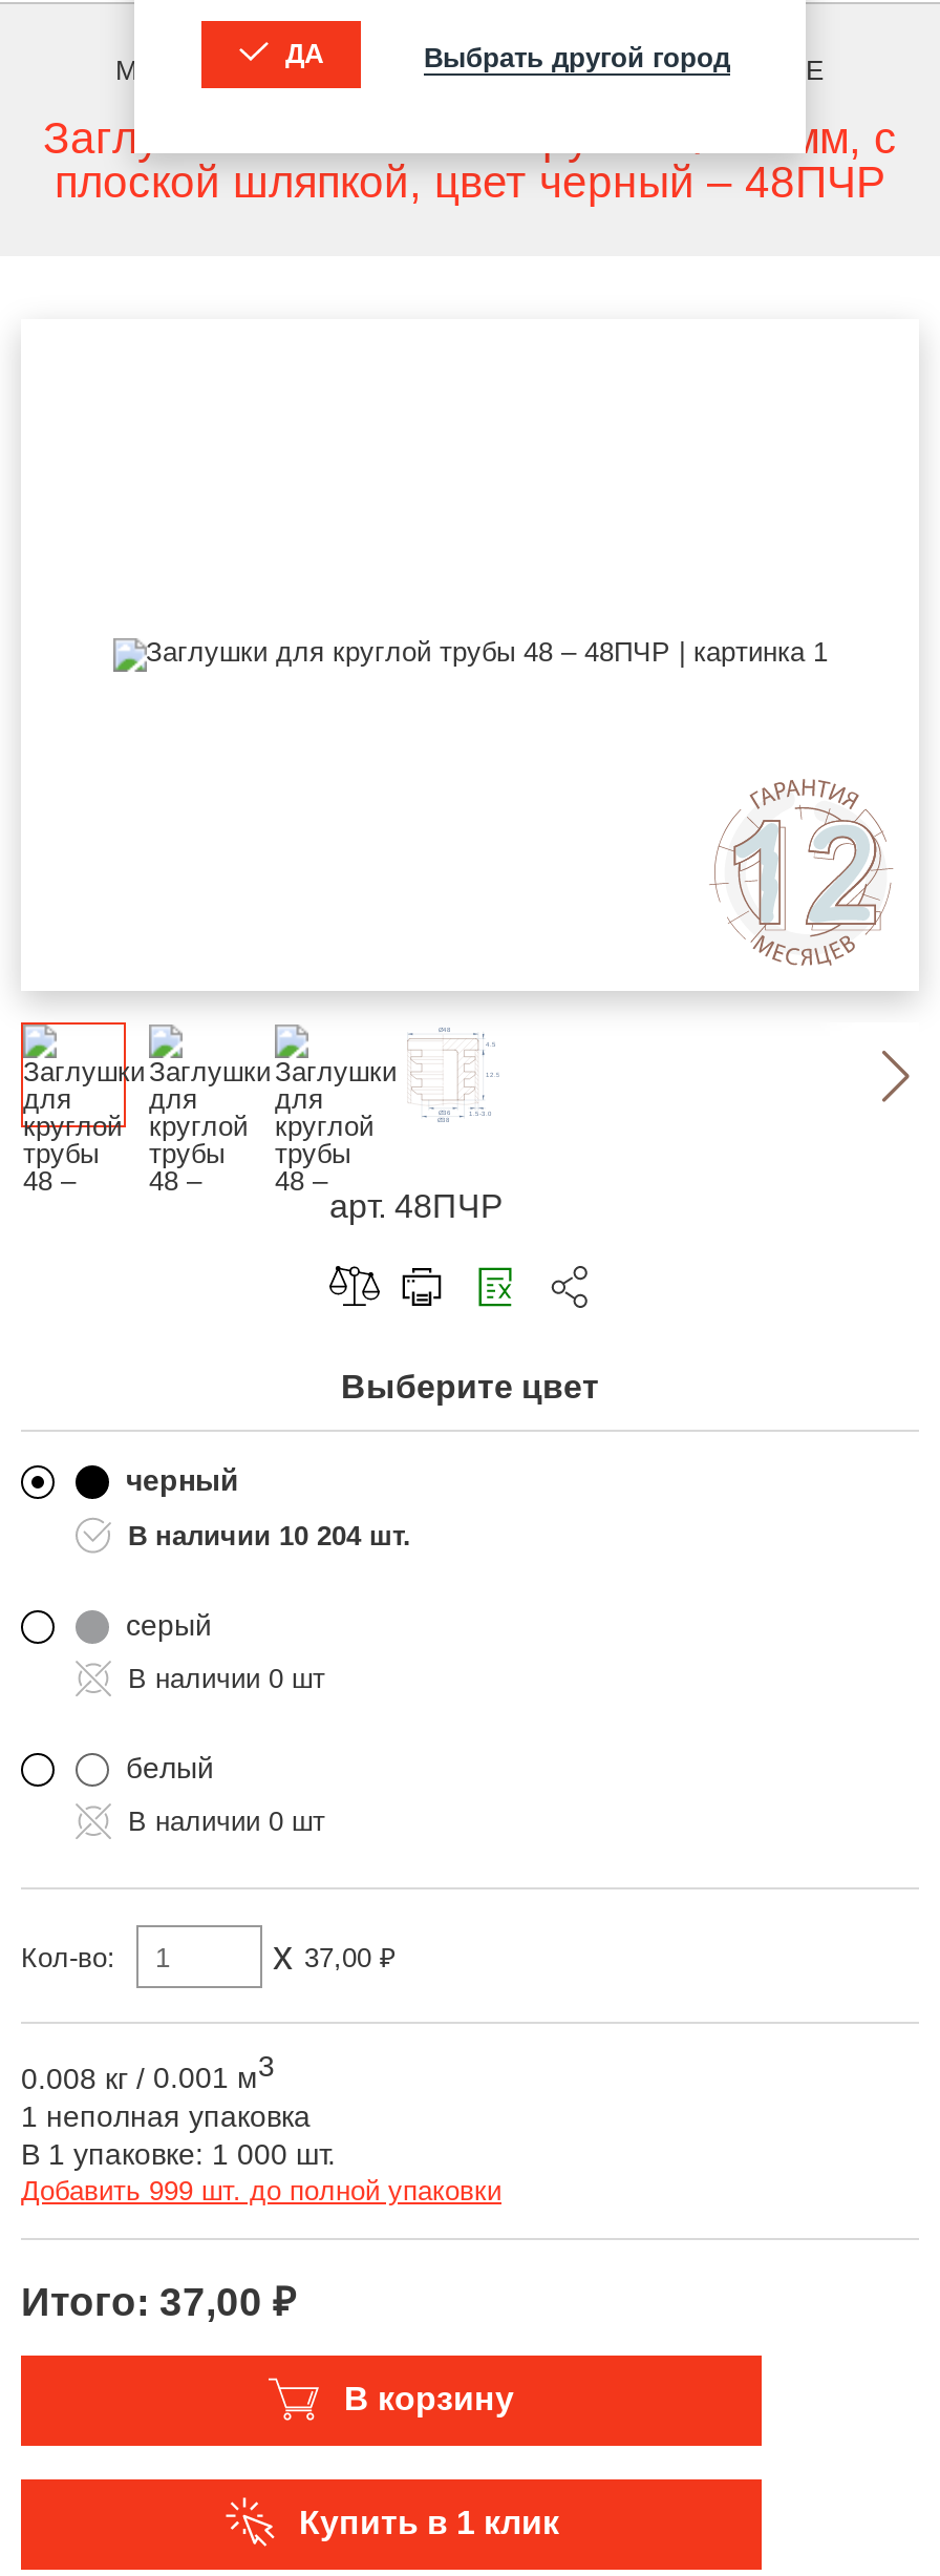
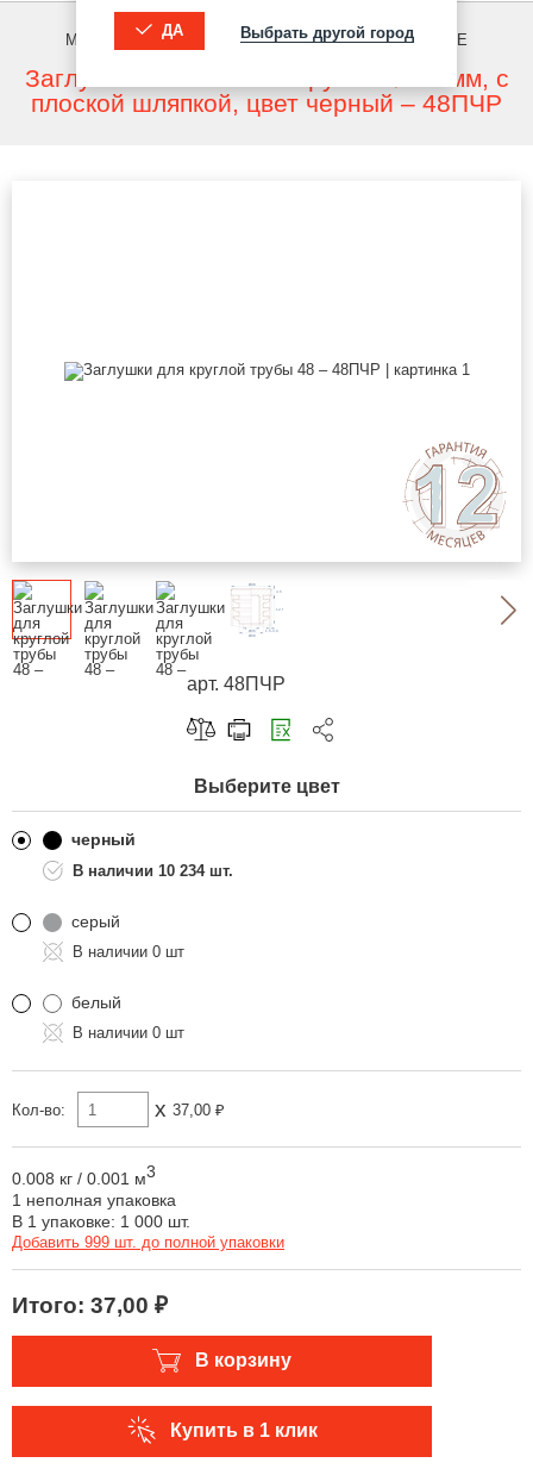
[279,1519,411,1550] 10 204 шт. -> [158,861,233,879] 10 234 шт.

